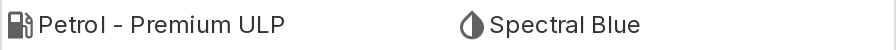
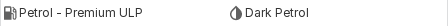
[489,9,641,39] Spectral Blue -> [244,5,308,20] Dark Petrol

